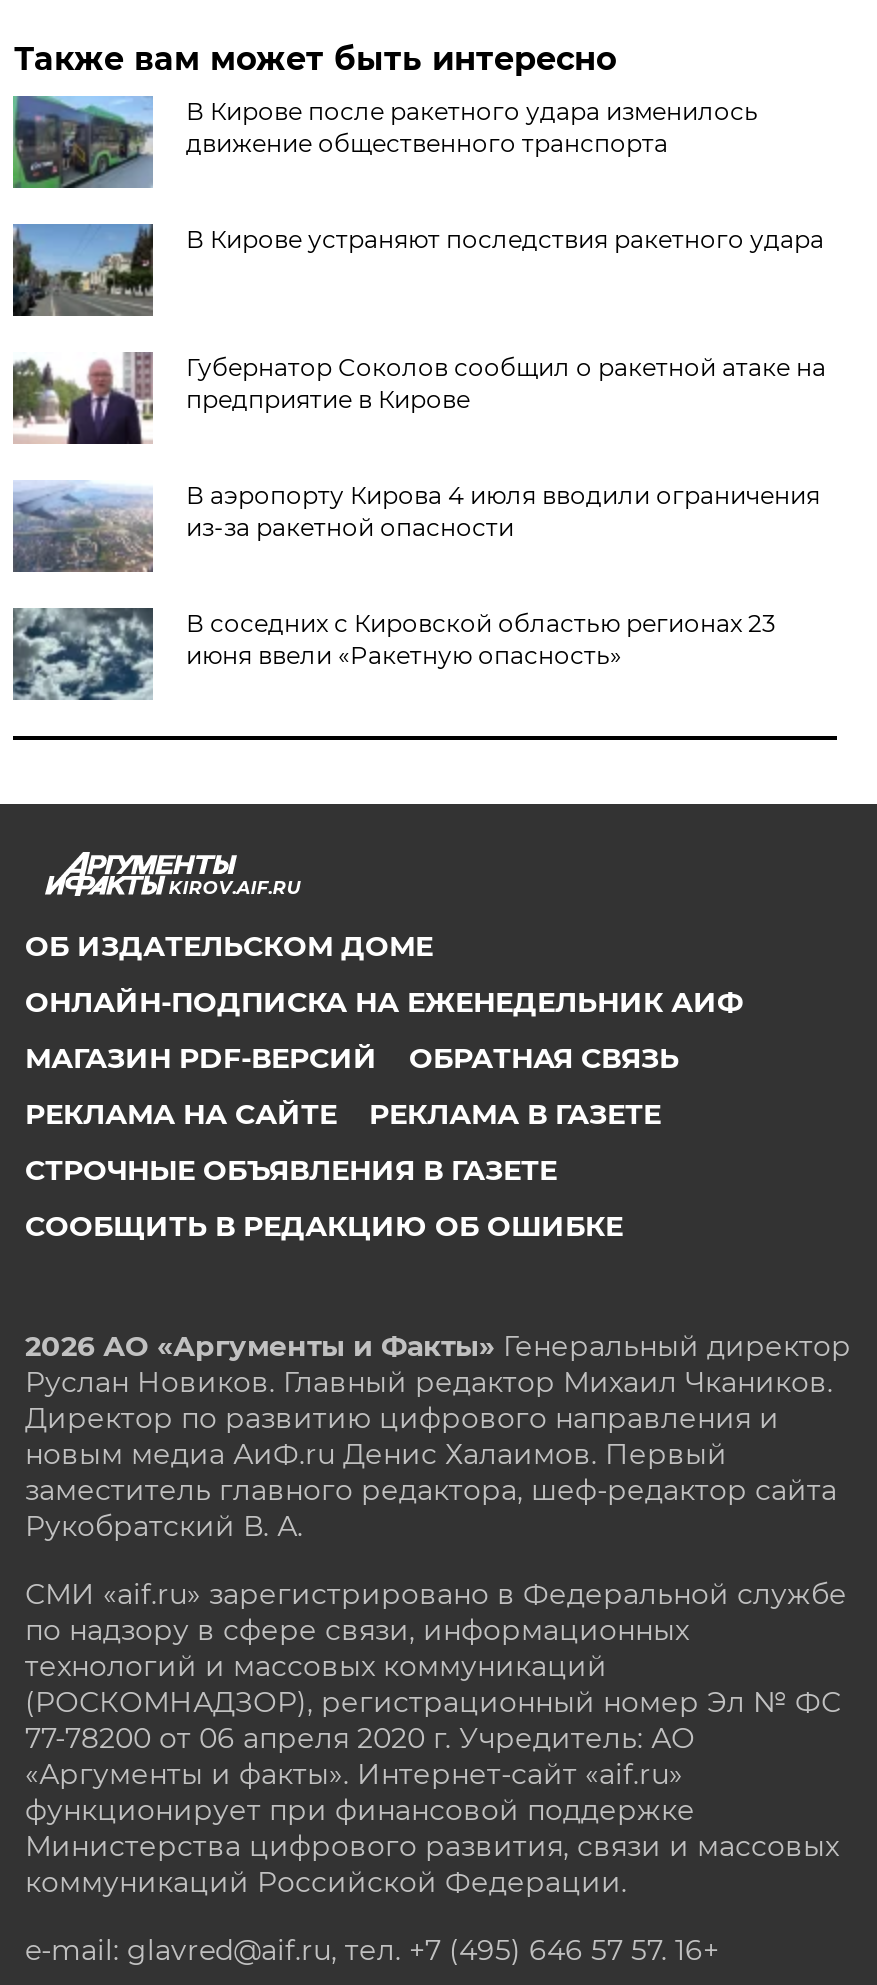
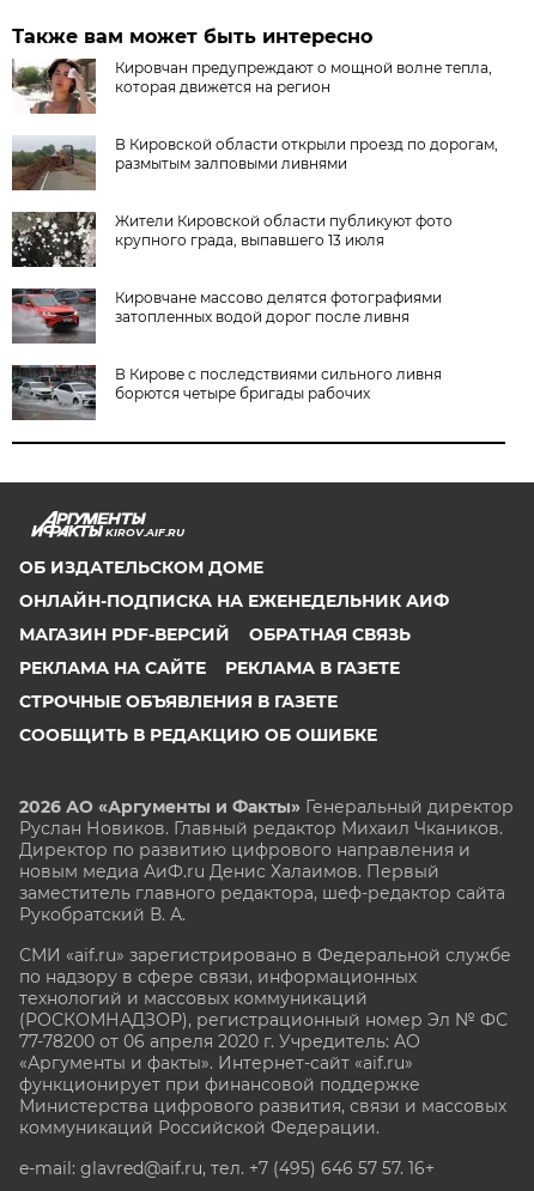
[11,94,758,190] [image] | В Кирове после ракетного удара изменилось | движение общественного транспорта -> [12,57,493,115] [image] | Кировчан предупреждают о мощной волне тепла, | которая движется на регион
[11,222,824,318] [image] | В Кирове устраняют последствия ракетного удара -> [11,135,499,192] [image] | В Кировской области открыли проезд по дорогам, | размытым залповыми ливнями
[13,352,826,446] [image] | Губернатор Соколов сообщил о ракетной атаке на | предприятие в Кирове -> [11,211,453,268] [image] | Жители Кировской области публикуют фото | крупного града, выпавшего 13 июля
[13,480,820,572] [image] | В аэропорту Кирова 4 июля вводили ограничения | из-за ракетной опасности -> [11,287,442,344] [image] | Кировчане массово делятся фотографиями | затопленных водой дорог после ливня
[11,606,776,702] [image] | В соседних с Кировской областью регионах 23 | июня ввели «Ракетную опасность» -> [12,364,442,420] [image] | В Кирове с последствиями сильного ливня | борются четыре бригады рабочих

